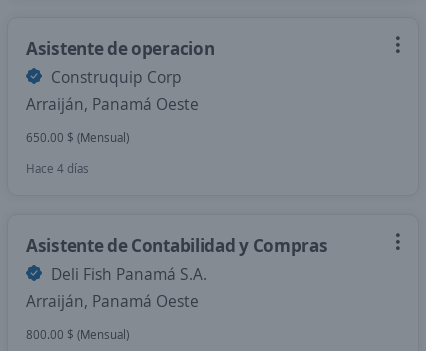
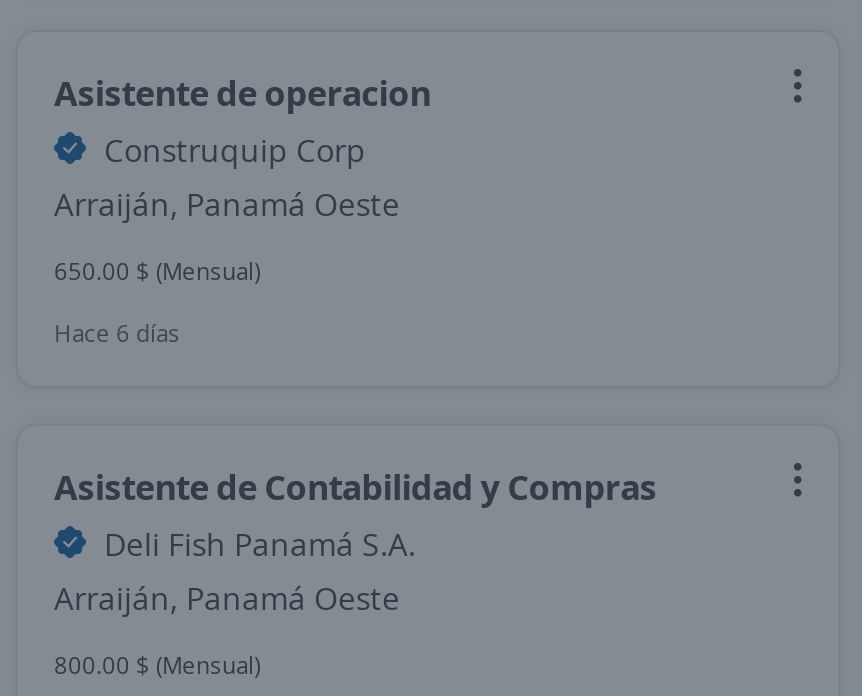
[26,160,89,177] Hace 4 días -> [54,316,180,350] Hace 6 días

